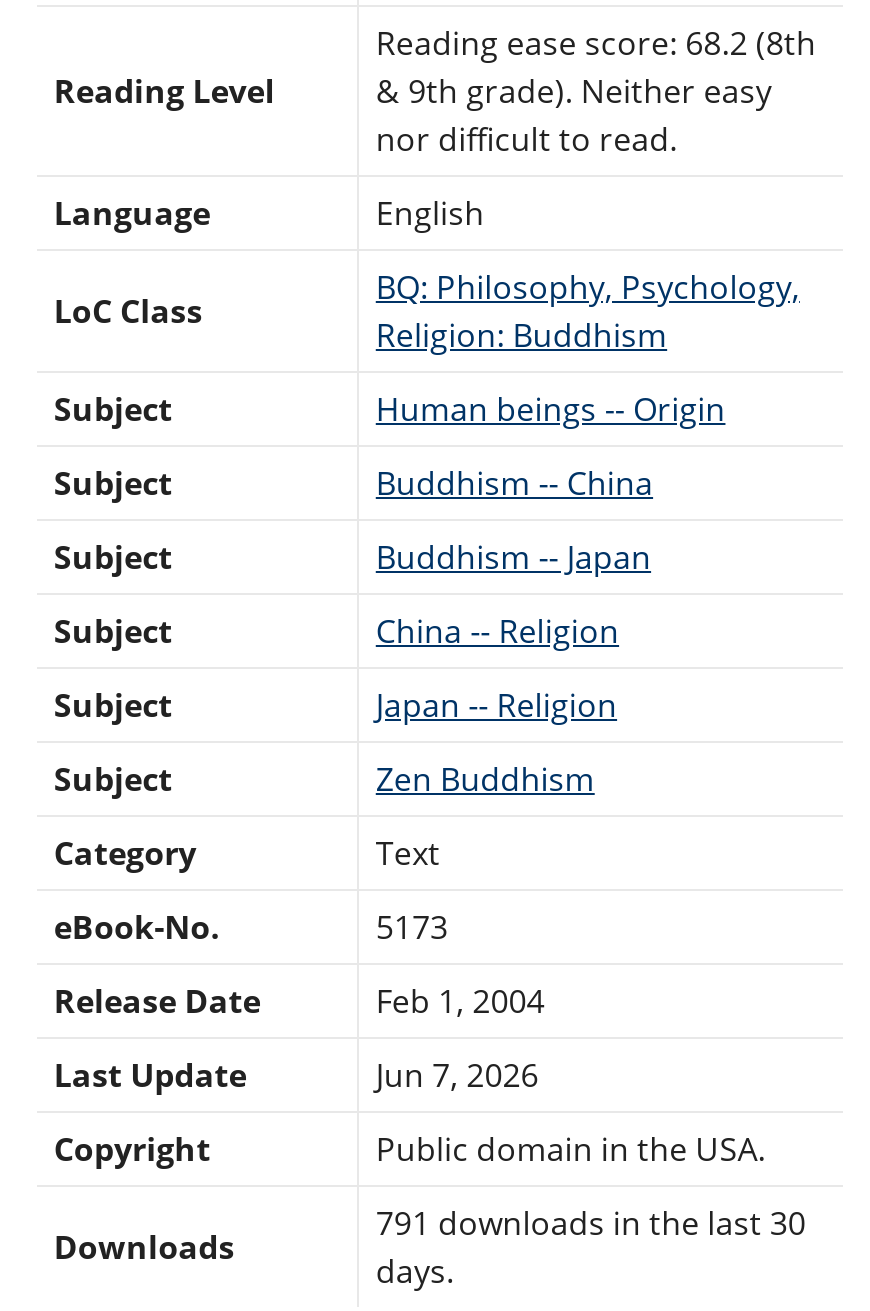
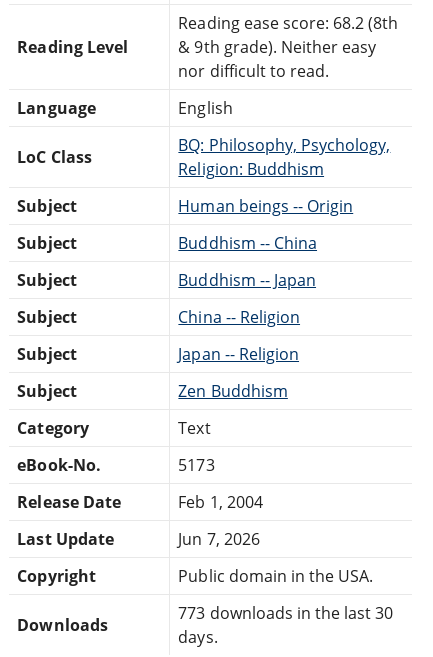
[376,1200,806,1244] 791 downloads in the last 30 -> [178,602,393,624] 773 downloads in the last 30

